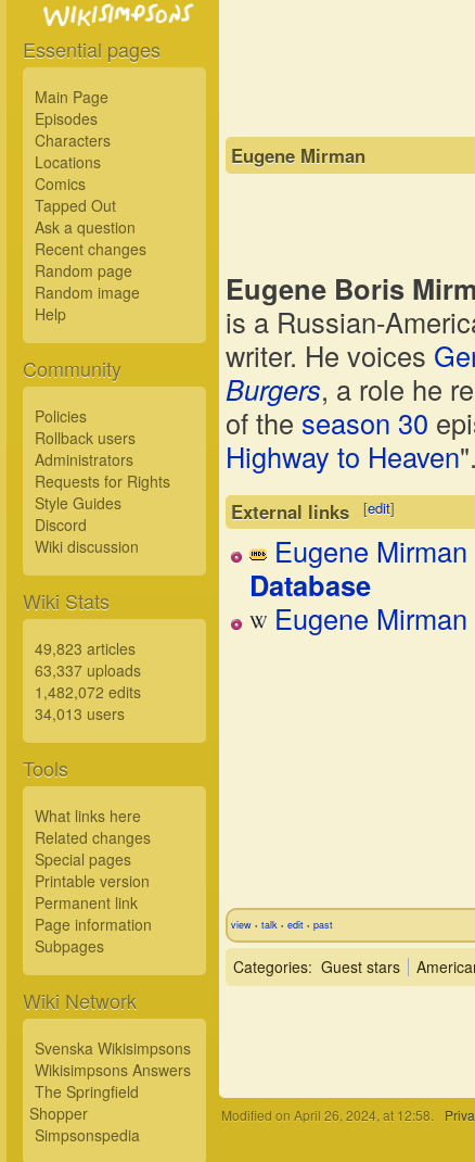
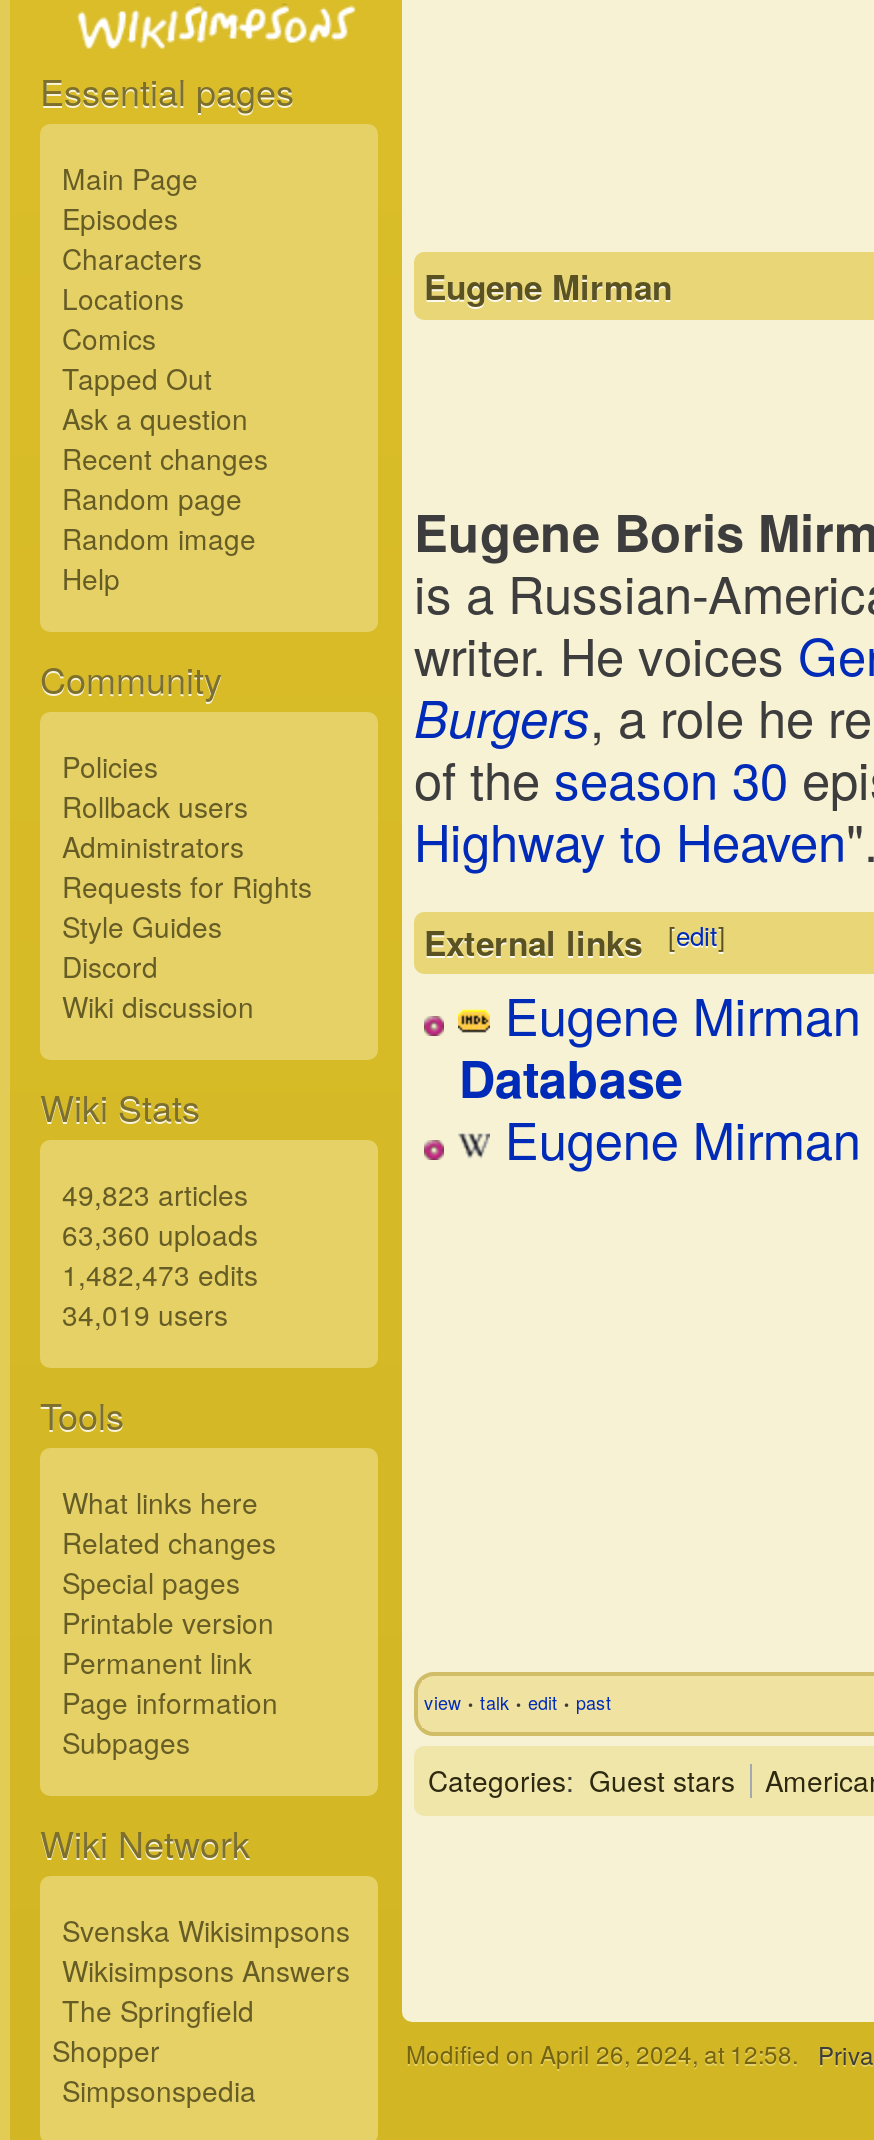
[35,659,141,681] 63,337 uploads -> [62,1214,258,1254] 63,360 uploads
[35,681,141,703] 1,482,072 edits -> [62,1254,258,1294] 1,482,473 edits
[35,703,125,724] 34,013 users -> [62,1294,228,1334] 34,019 users

